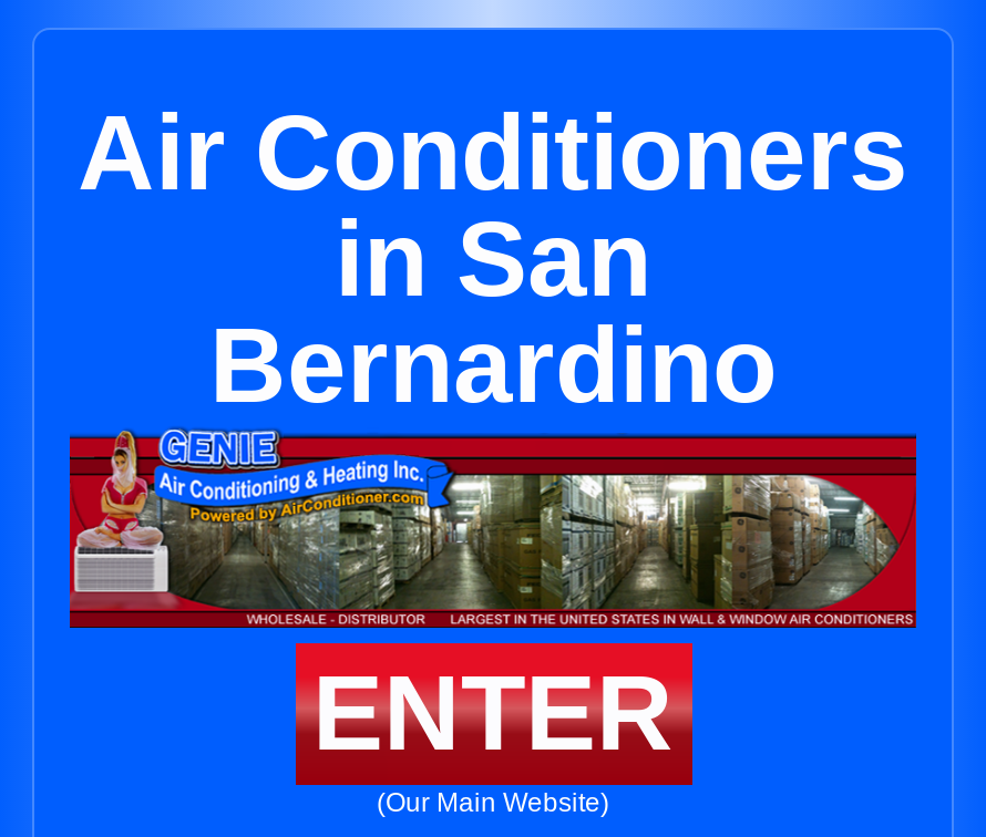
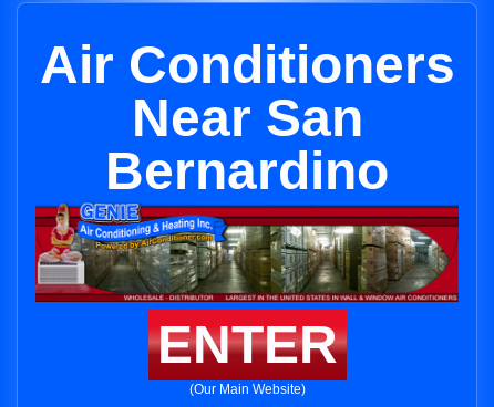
[335,200,651,318] in San -> [131,88,363,147] Near San

